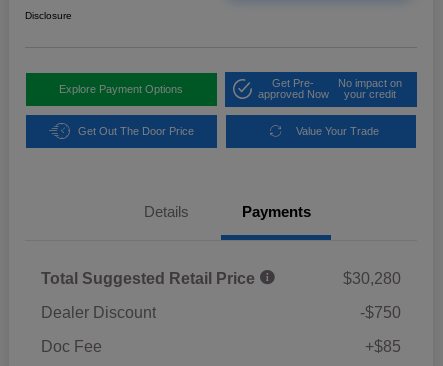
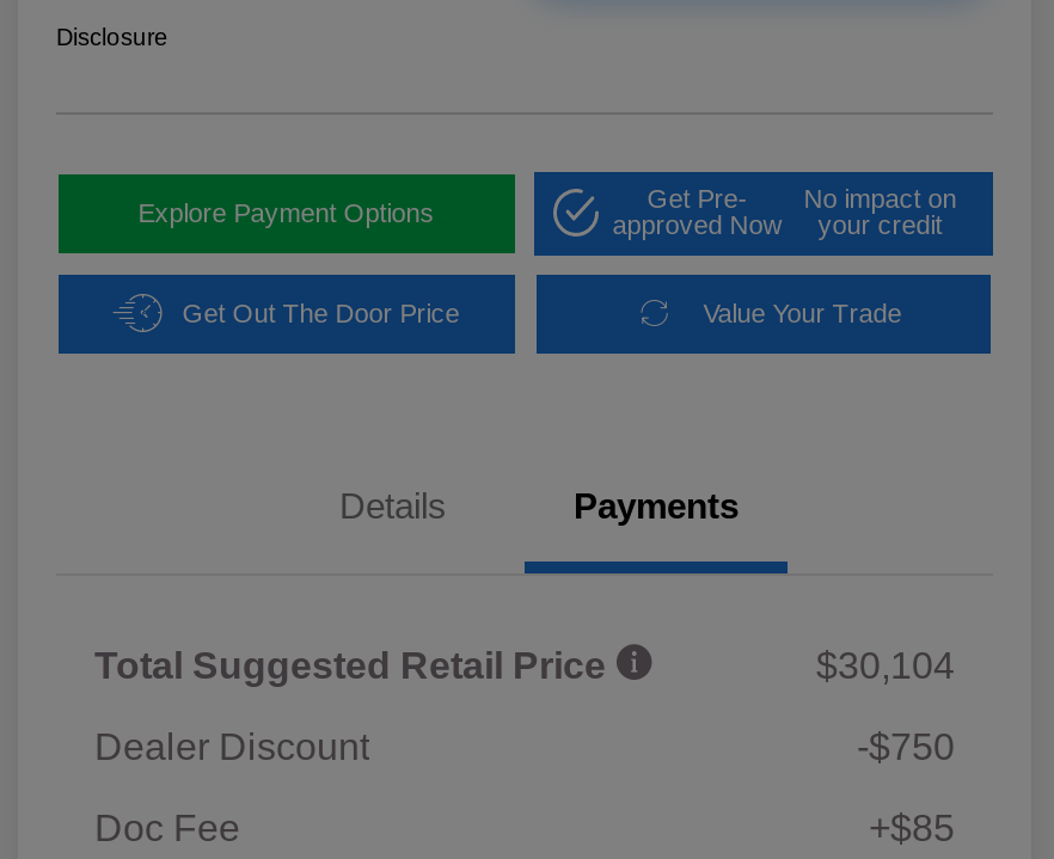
[343,270,401,287] $30,280 -> [816,644,955,685] $30,104

